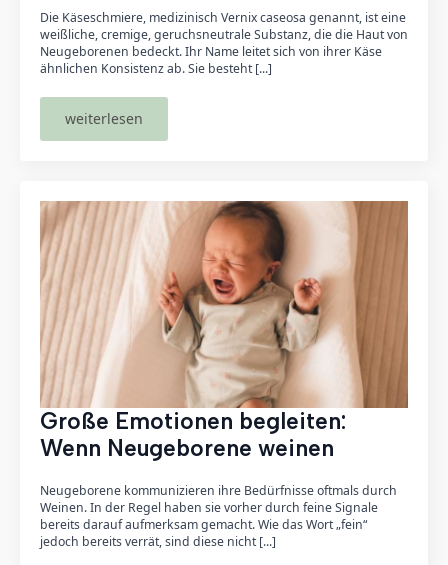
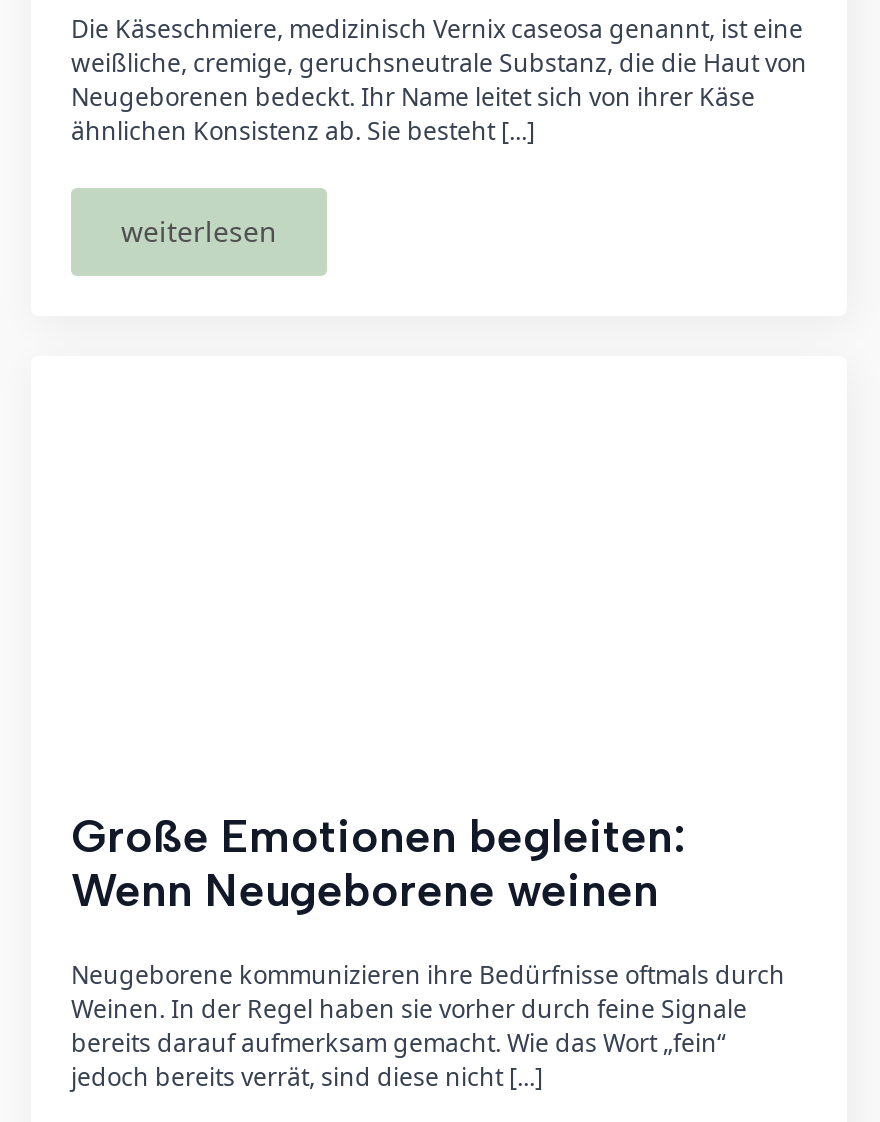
[39,200,409,409] [image] -> none

